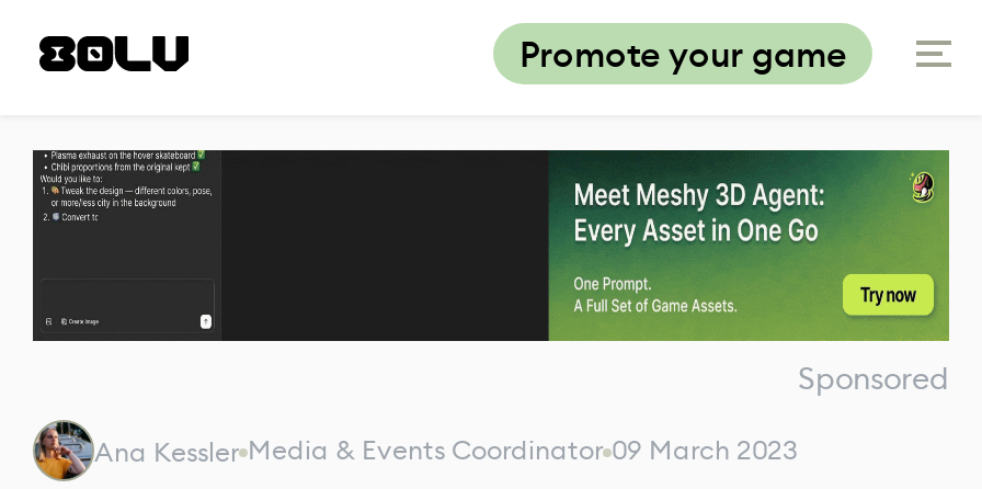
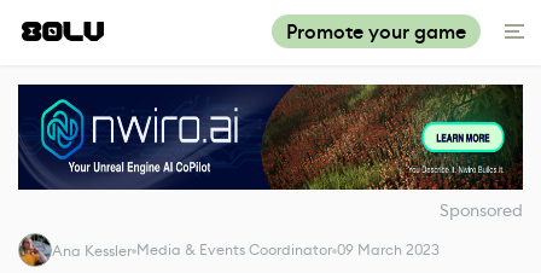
[33,148,951,343] [image] -> [19,83,524,191] [image]

